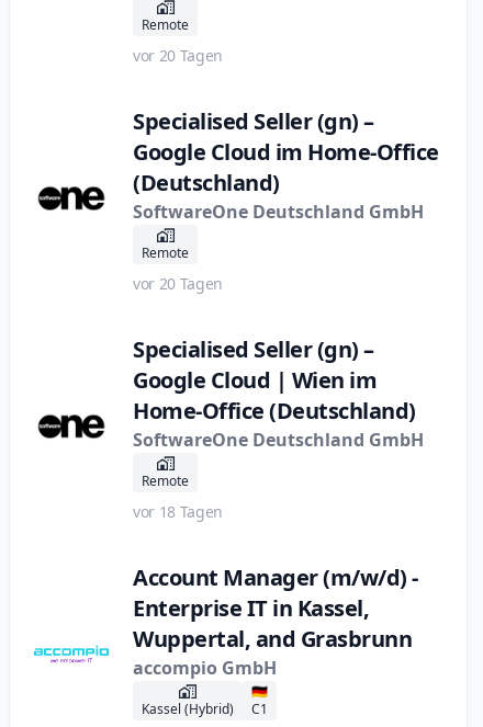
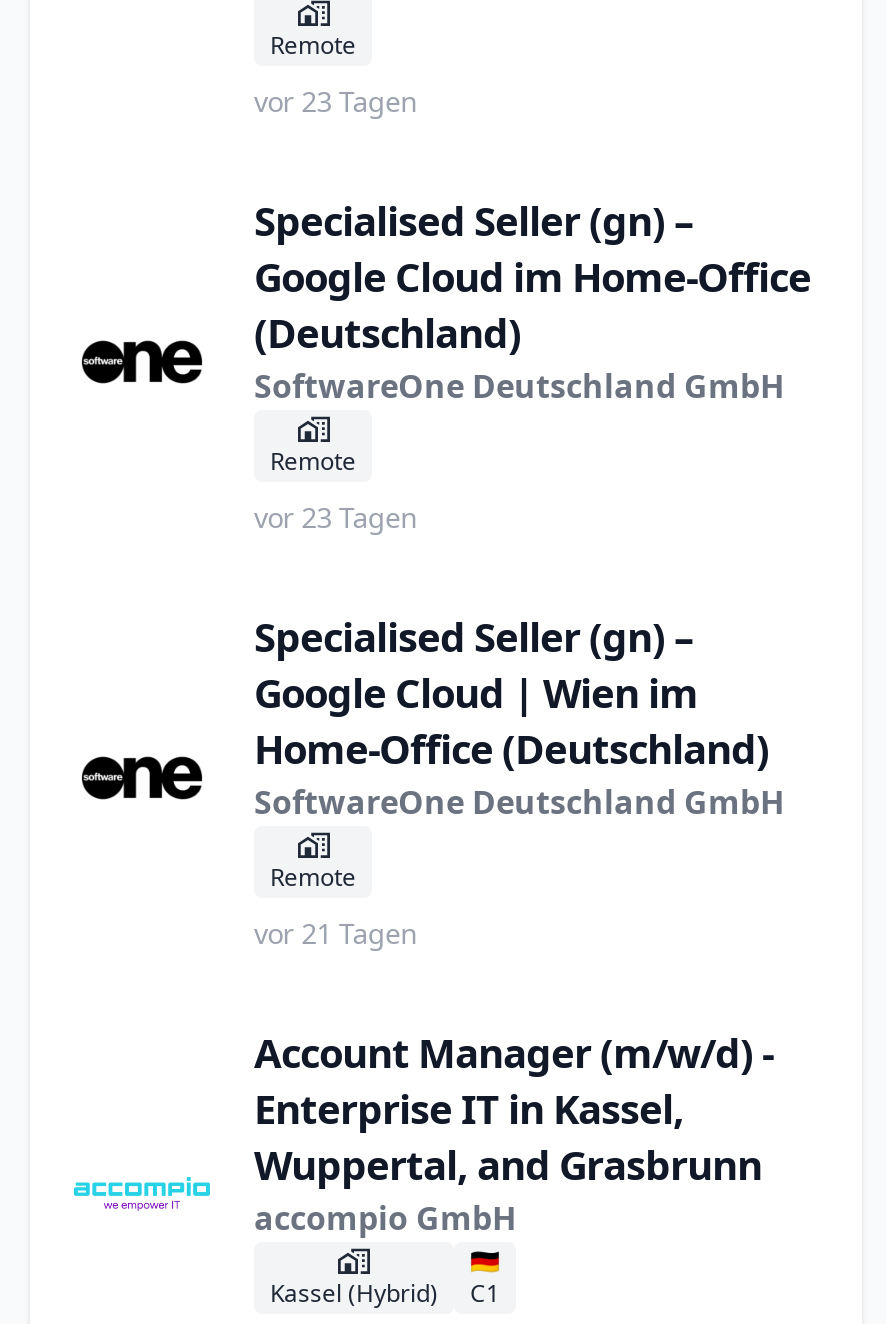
[133,45,223,66] vor 20 Tagen -> [254,82,418,120] vor 23 Tagen
[133,273,223,294] vor 20 Tagen -> [254,498,418,536] vor 23 Tagen
[133,501,223,522] vor 18 Tagen -> [254,914,418,952] vor 21 Tagen

